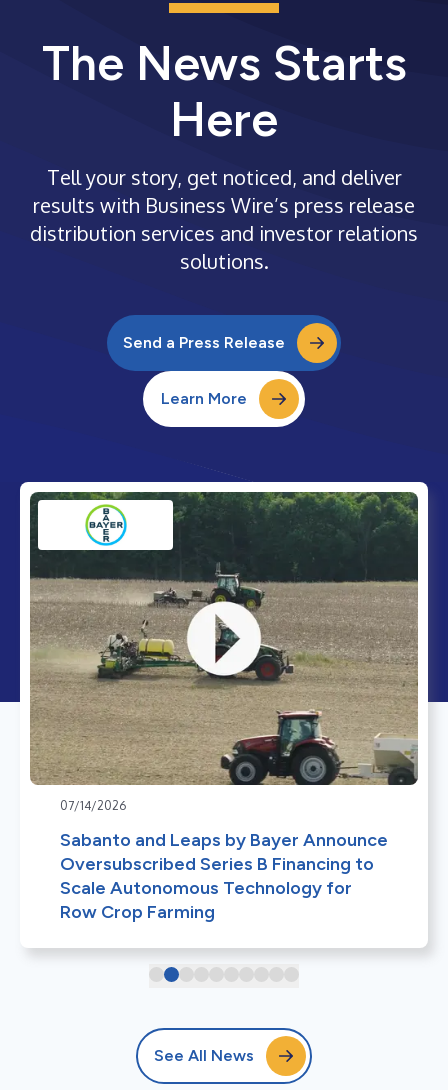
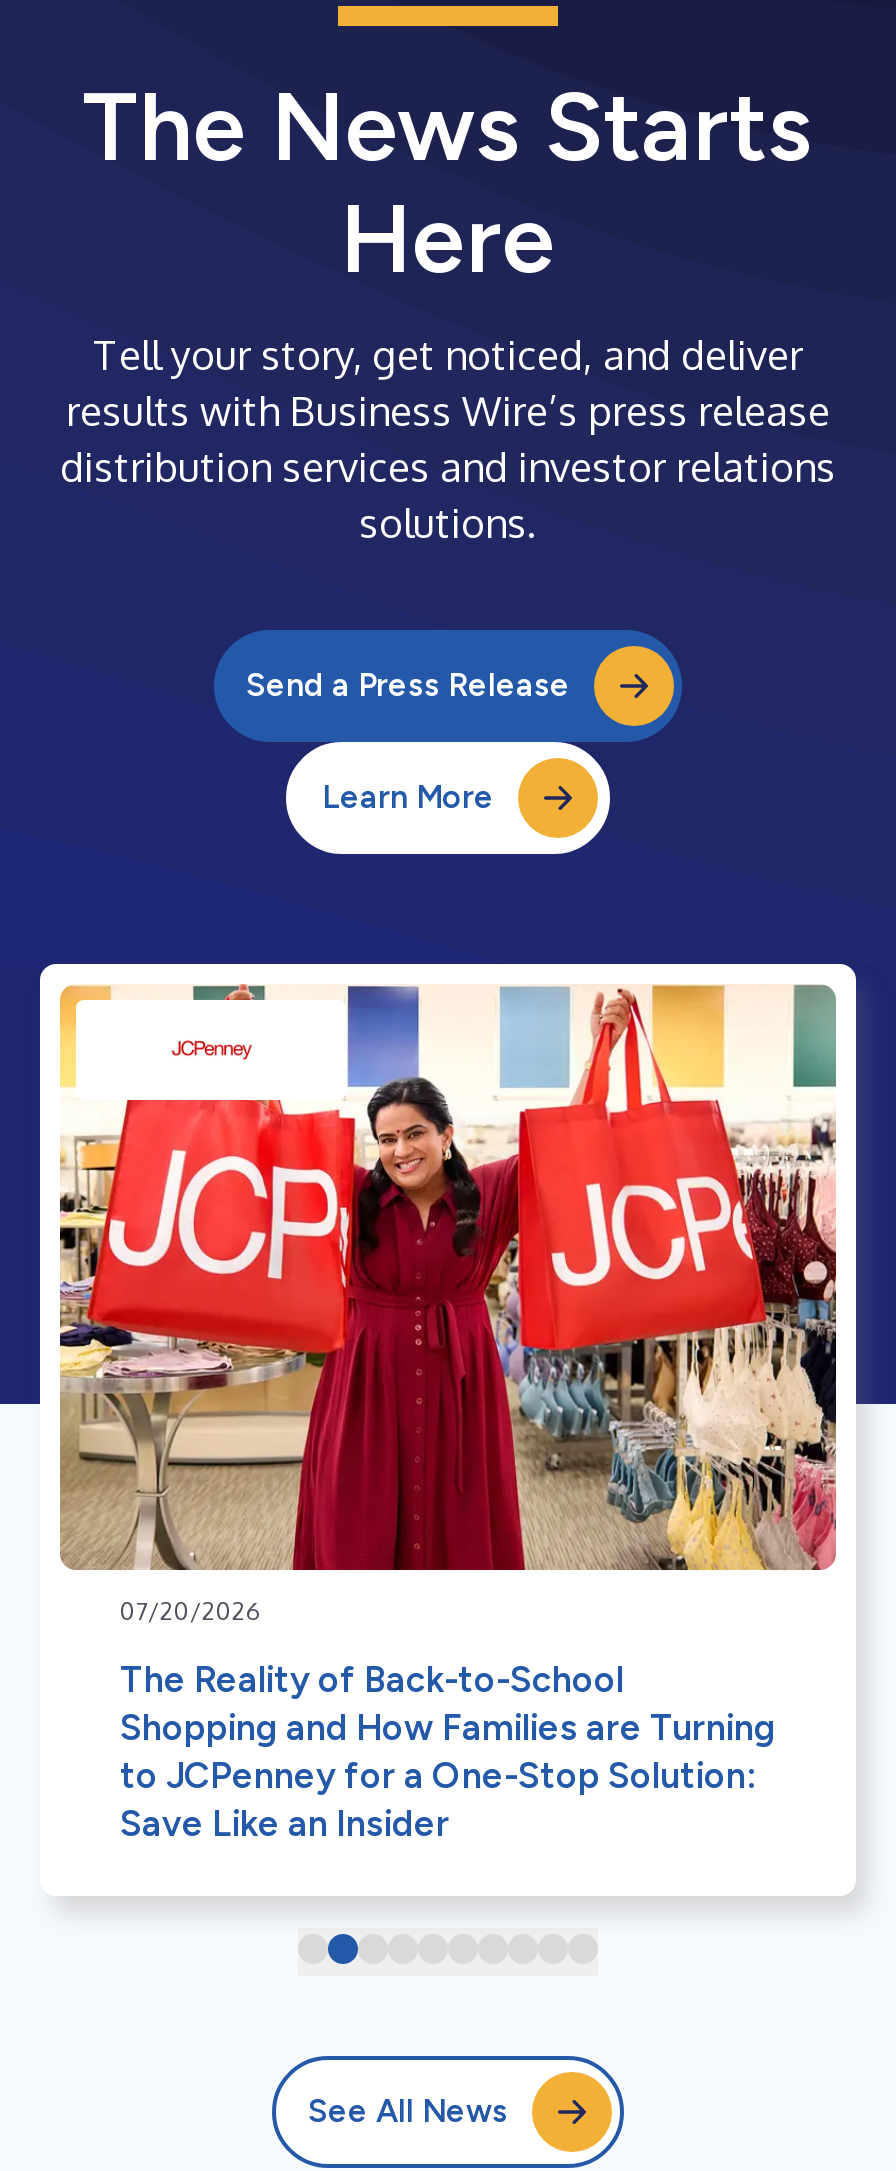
[29,491,419,813] [image] | 07/14/2026 -> [58,984,838,1626] [image] | 07/20/2026
[60,829,388,923] Sabanto and Leaps by Bayer Announce | Oversubscribed Series B Financing to | Scale Autonomous Technology for | Row Crop Farming -> [120,1658,776,1846] The Reality of Back-to-School | Shopping and How Families are Turning | to JCPenney for a One-Stop Solution: | Save Like an Insider

